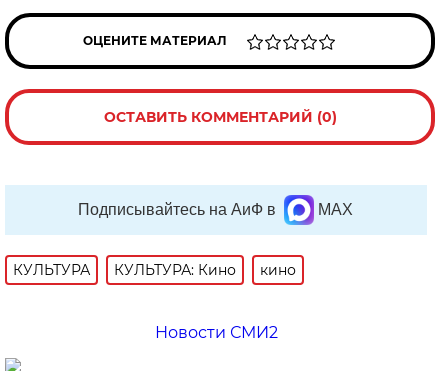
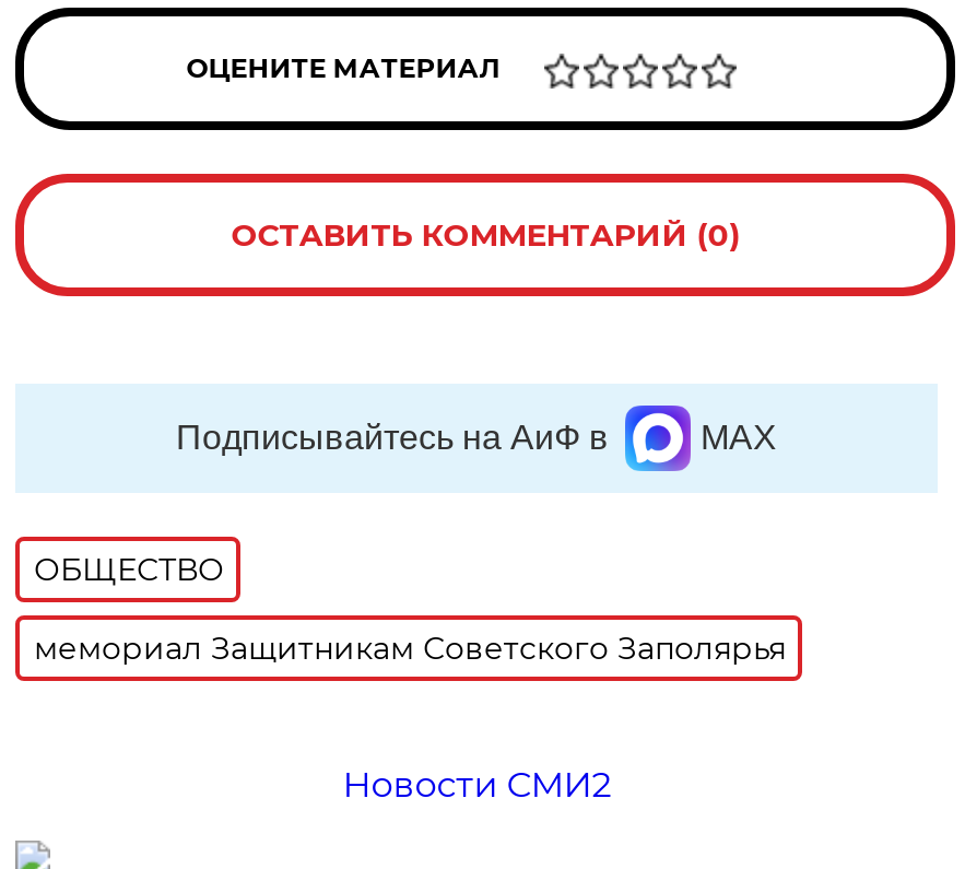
[13,261,296,279] КУЛЬТУРА | КУЛЬТУРА: Кино | кино -> [34,550,786,668] ОБЩЕСТВО | мемориал Защитникам Советского Заполярья

